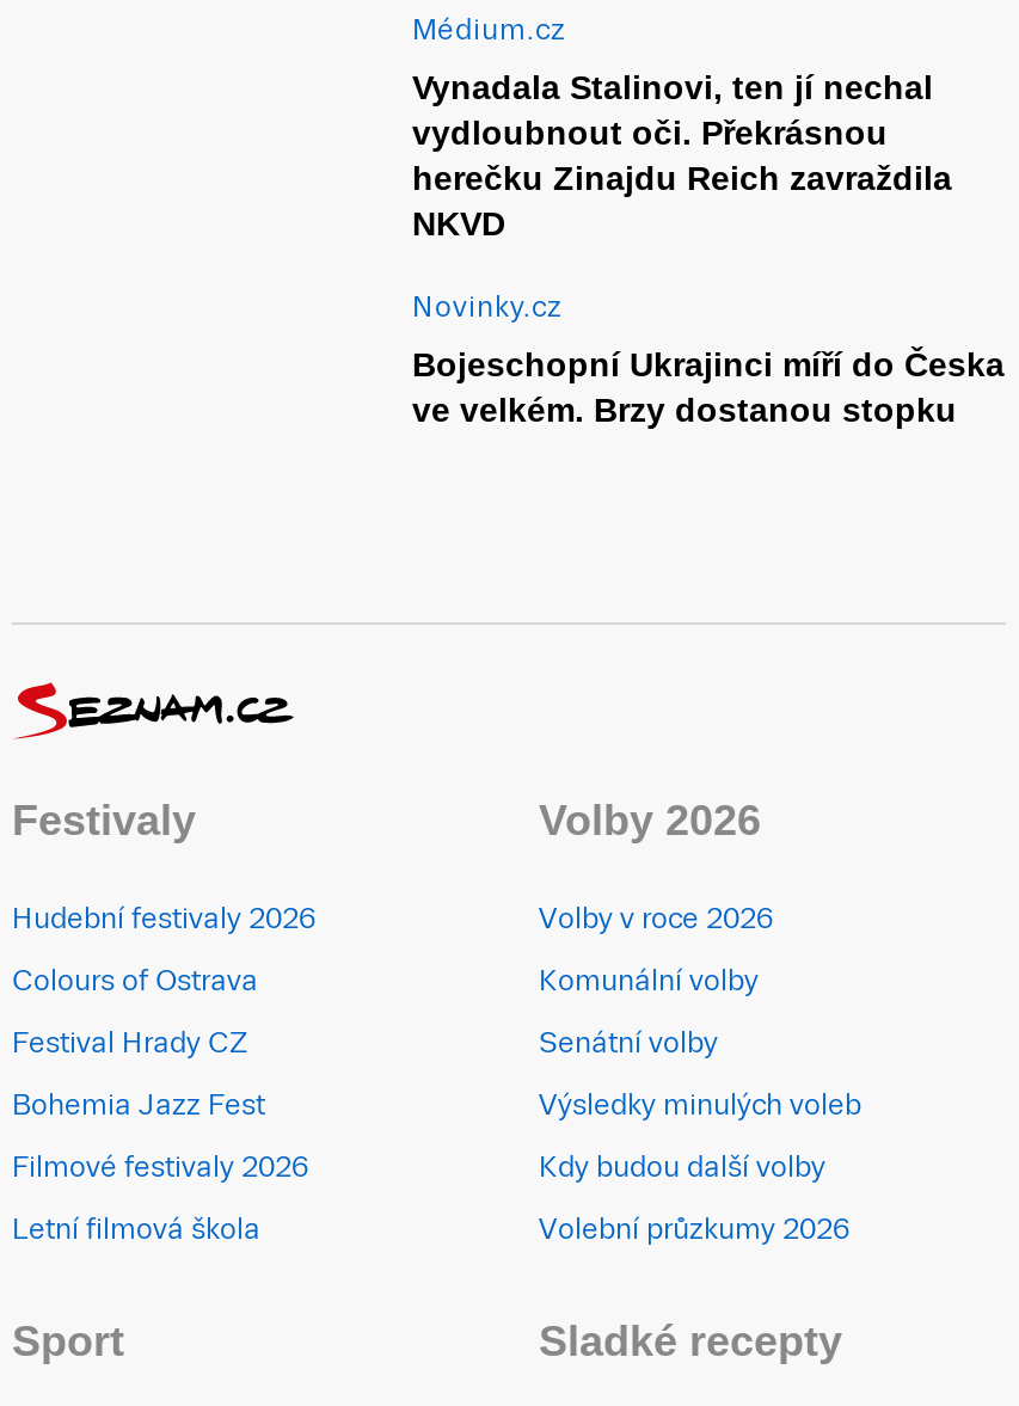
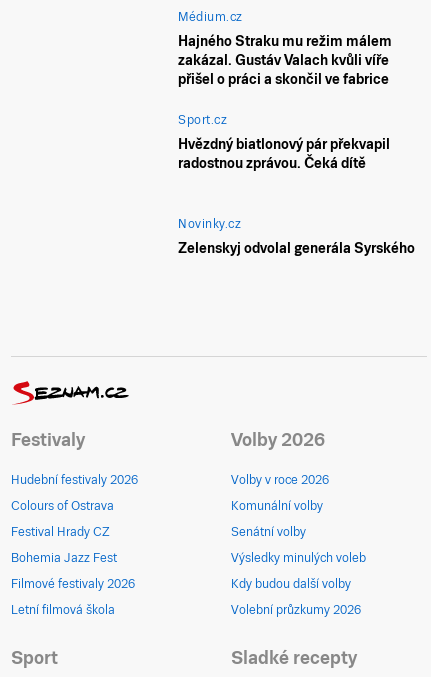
[412,68,952,242] Vynadala Stalinovi, ten jí nechal | vydloubnout oči. Překrásnou | herečku Zinajdu Reich zavraždila | NKVD -> [178,33,392,171] Hajného Straku mu režim málem | zakázal. Gustáv Valach kvůli víře | přišel o práci a skončil ve fabrice | Sport.cz | Hvězdný biatlonový pár překvapil | radostnou zprávou. Čeká dítě
[412,345,1005,429] Bojeschopní Ukrajinci míří do Česka | ve velkém. Brzy dostanou stopku -> [178,240,415,256] Zelenskyj odvolal generála Syrského

